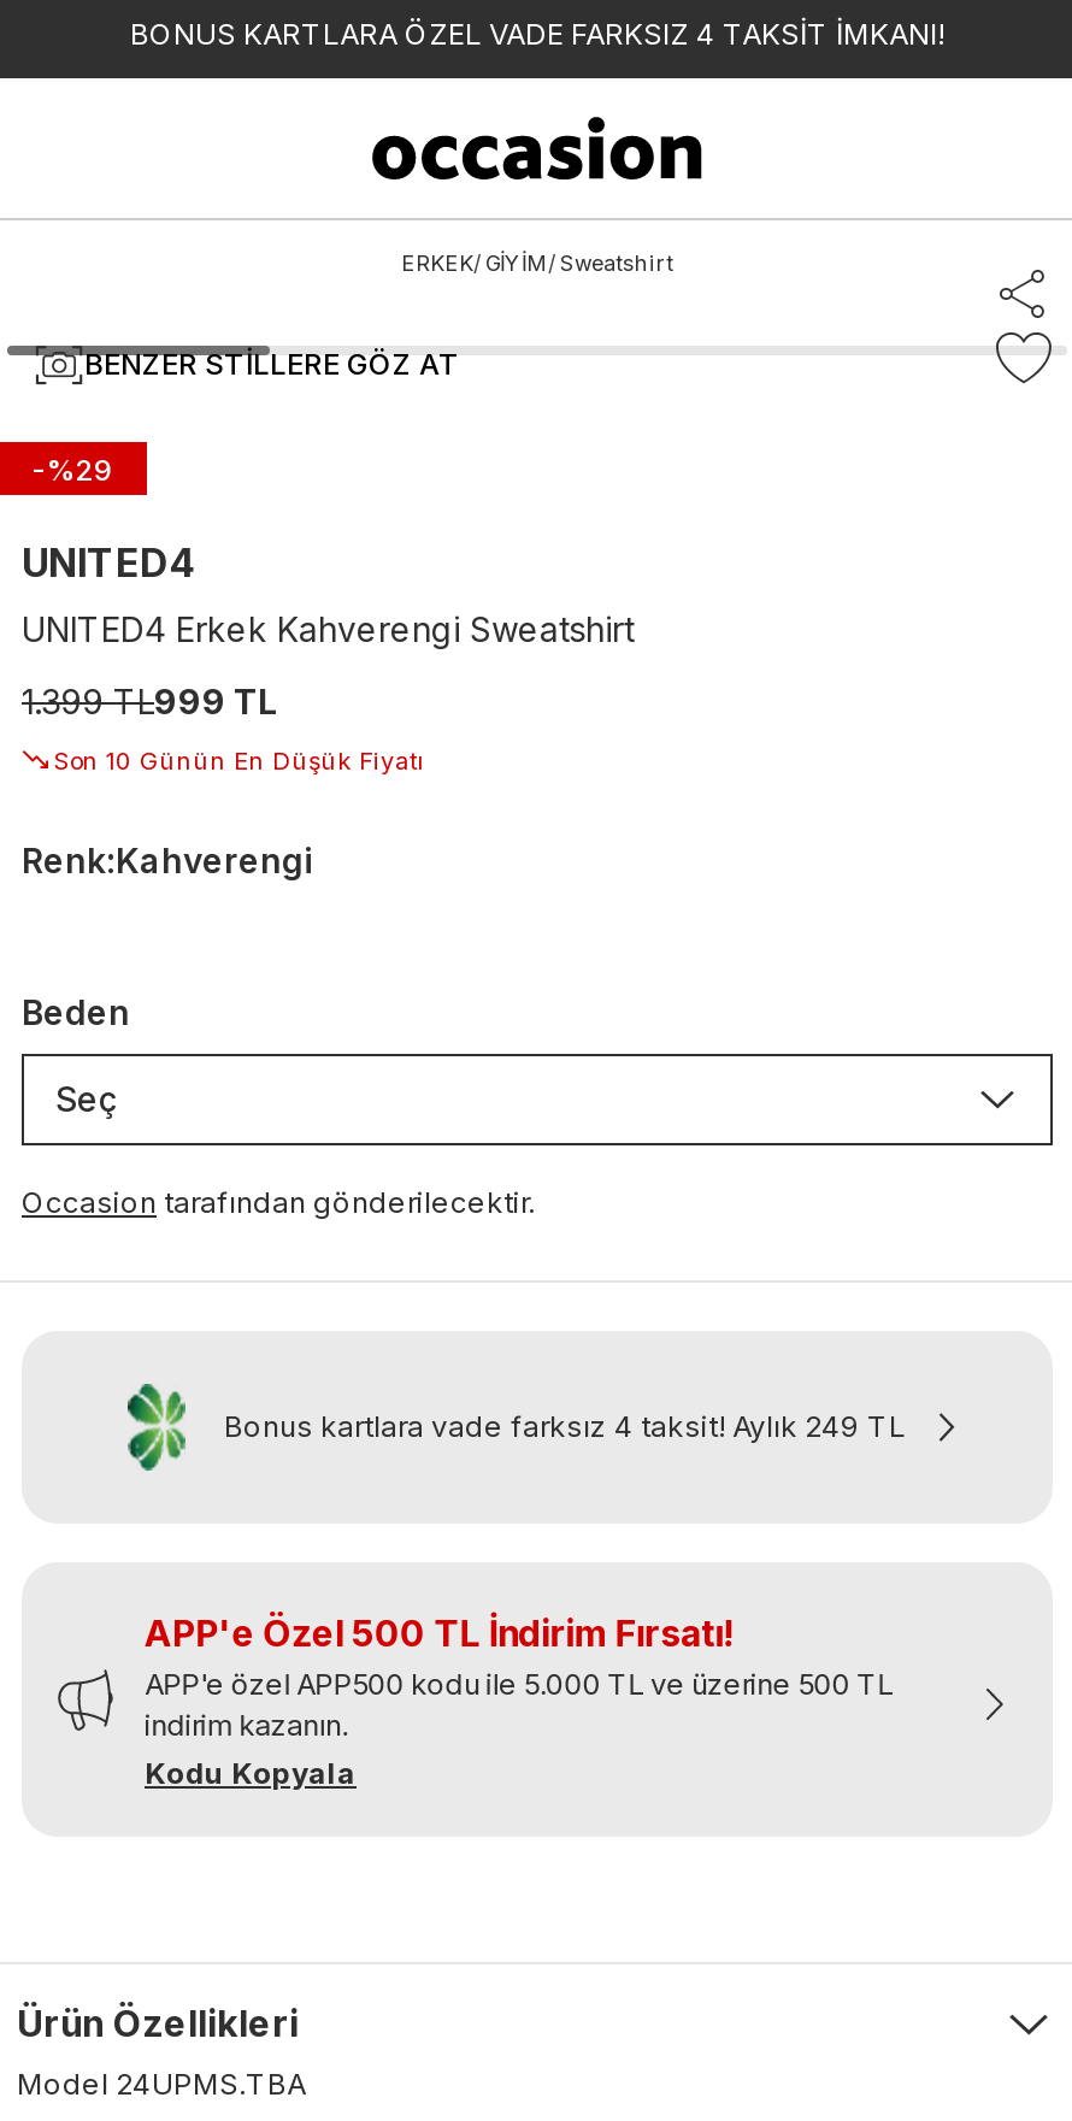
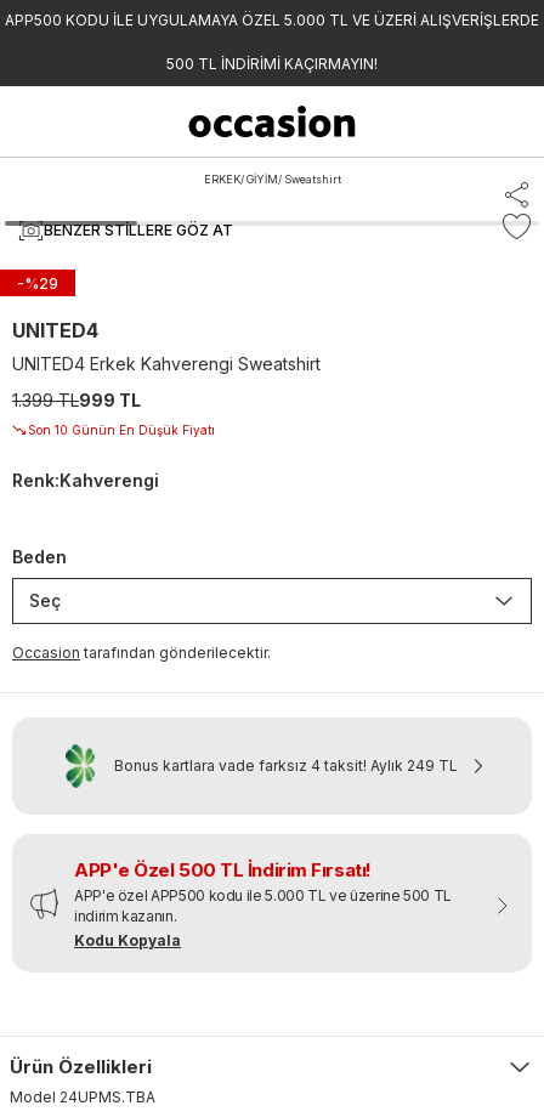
[130,16,944,52] BONUS KARTLARA ÖZEL VADE FARKSIZ 4 TAKSİT İMKANI! -> [5,11,539,73] APP500 KODU İLE UYGULAMAYA ÖZEL 5.000 TL VE ÜZERİ ALIŞVERİŞLERDE | 500 TL İNDİRİMİ KAÇIRMAYIN!

